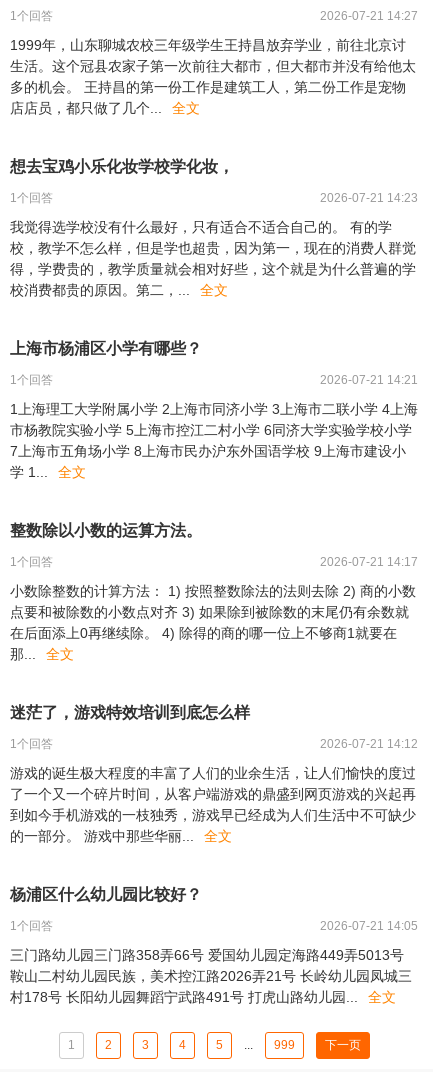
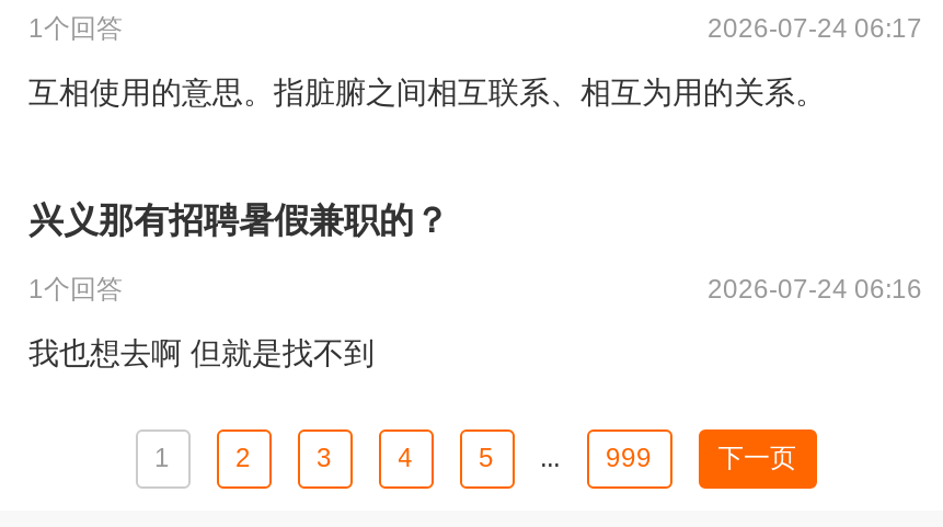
[320,9,418,23] 2026-07-21 14:27 -> [708,13,922,44] 2026-07-24 06:17
[10,37,416,116] 1999年，山东聊城农校三年级学生王持昌放弃学业，前往北京讨 | 生活。这个冠县农家子第一次前往大都市，但大都市并没有给他太 | 多的机会。 王持昌的第一份工作是建筑工人，第二份工作是宠物 | 店店员，都只做了几个... | 全文 -> [28,75,826,110] 互相使用的意思。指脏腑之间相互联系、相互为用的关系。
[10,158,234,175] 想去宝鸡小乐化妆学校学化妆， -> [28,202,449,239] 兴义那有招聘暑假兼职的？
[10,191,418,1005] 2026-07-21 14:23 | 我觉得选学校没有什么最好，只有适合不适合自己的。 有的学 | 校，教学不怎么样，但是学也超贵，因为第一，现在的消费人群觉 | 得，学费贵的，教学质量就会相对好些，这个就是为什么普遍的学 | 校消费都贵的原因。第二，... | 全文 | 上海市杨浦区小学有哪些？ | 1个回答 | 2026-07-21 14:21 | 1上海理工大学附属小学 2上海市同济小学 3上海市二联小学 4上海 | 市杨教院实验小学 5上海市控江二村小学 6同济大学实验学校小学 | 7上海市五角场小学 8上海市民办沪东外国语学校 9上海市建设小 | 学 1... | 全文 | 整数除以小数的运算方法。 | 1个回答 | 2026-07-21 14:17 | 小数除整数的计算方法： 1) 按照整数除法的法则去除 2) 商的小数 | 点要和被除数的小数点对齐 3) 如果除到被除数的末尾仍有余数就 | 在后面添上0再继续除。 4) 除得的商的哪一位上不够商1就要在 | 那... | 全文 | 迷茫了，游戏特效培训到底怎么样 | 1个回答 | 2026-07-21 14:12 | 游戏的诞生极大程度的丰富了人们的业余生活，让人们愉快的度过 | 了一个又一个碎片时间，从客户端游戏的鼎盛到网页游戏的兴起再 | 到如今手机游戏的一枝独秀，游戏早已经成为人们生活中不可缺少 | 的一部分。 游戏中那些华丽... | 全文 | 杨浦区什么幼儿园比较好？ | 1个回答 | 2026-07-21 14:05 | 三门路幼儿园三门路358弄66号 爱国幼儿园定海路449弄5013号 | 鞍山二村幼儿园民族，美术控江路2026弄21号 长岭幼儿园凤城三 | 村178号 长阳幼儿园舞蹈宁武路491号 打虎山路幼儿园... | 全文 -> [28,274,922,370] 2026-07-24 06:16 | 我也想去啊 但就是找不到

